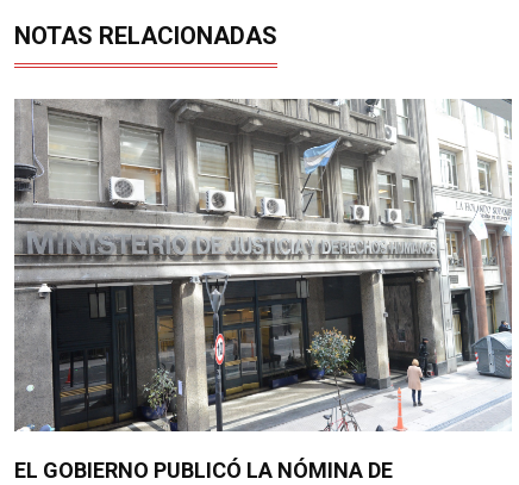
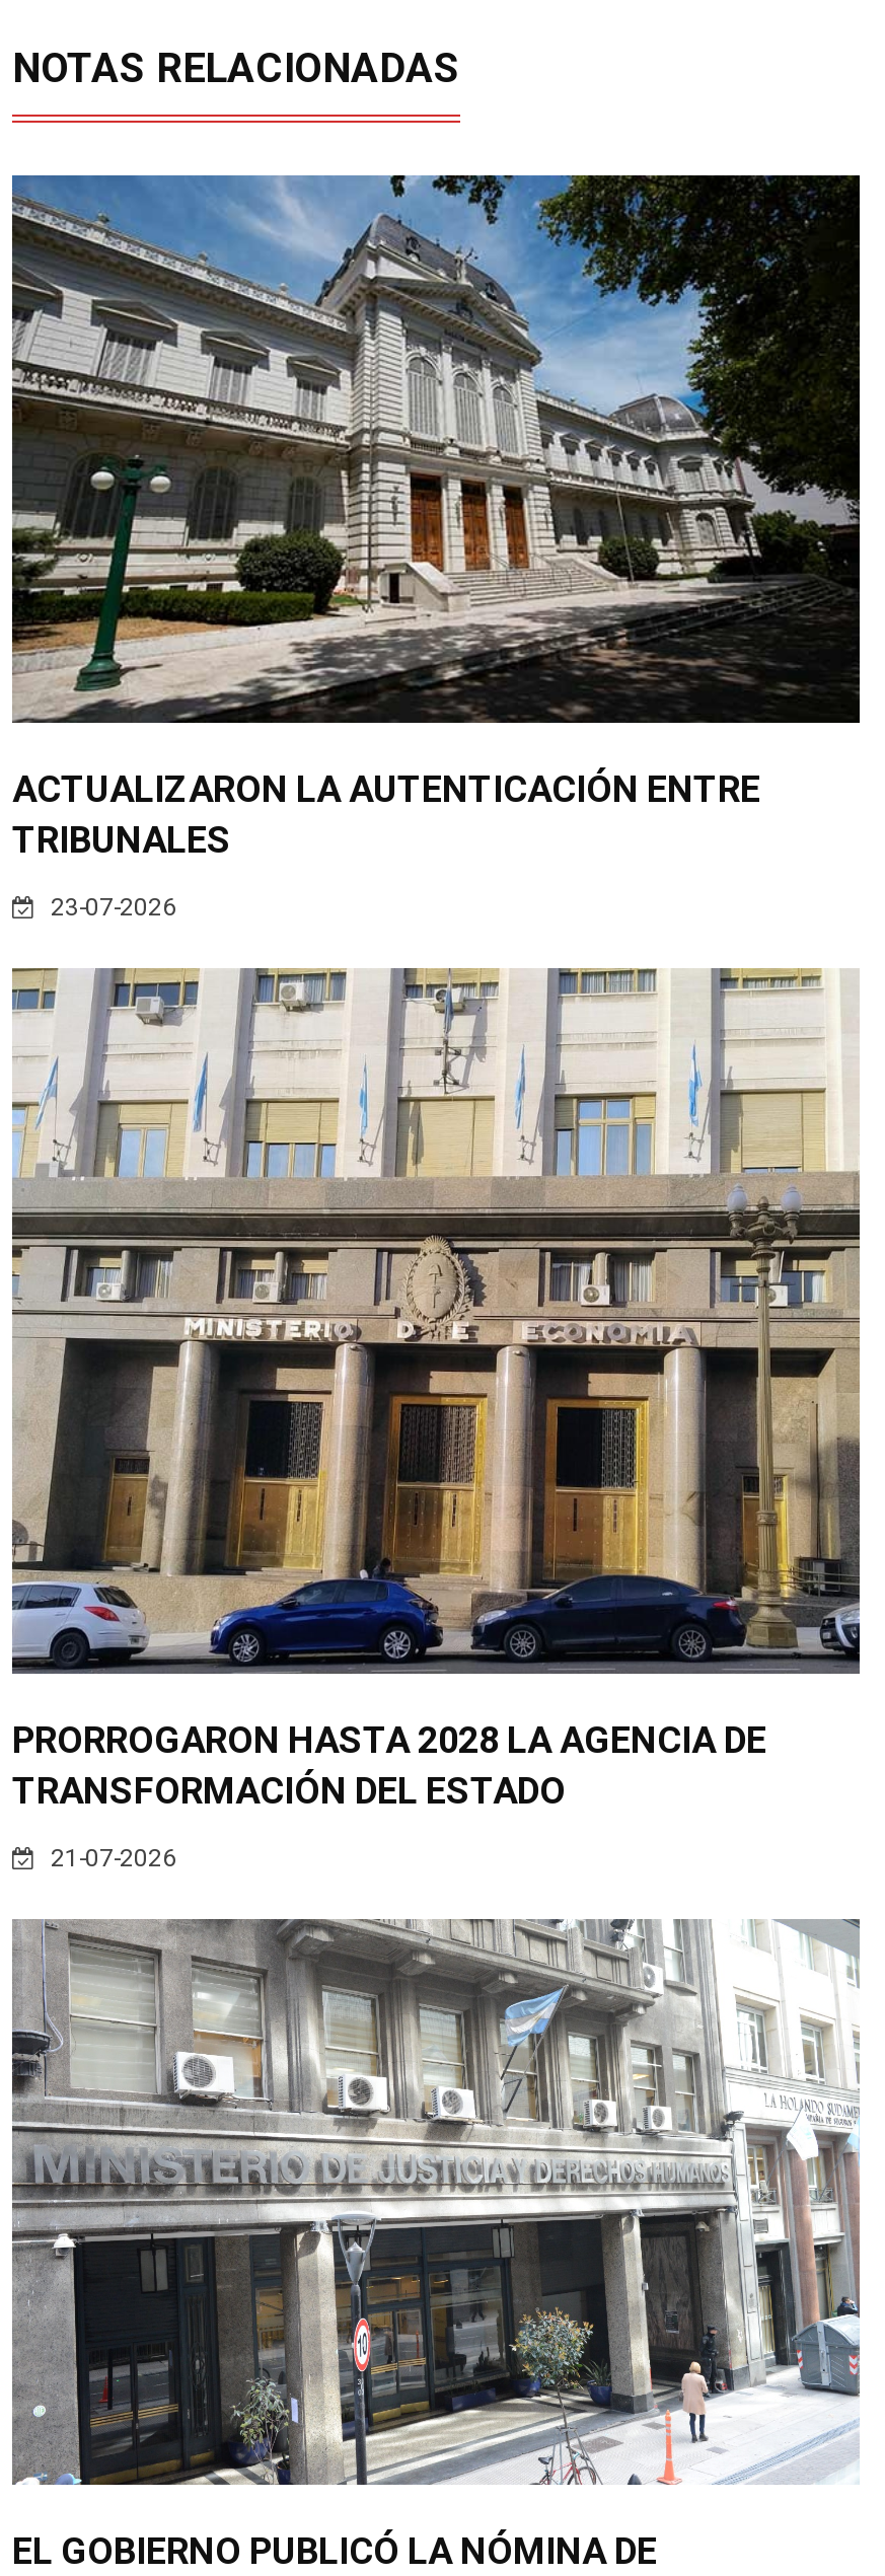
none -> [10,966,862,1873] [image] | PRORROGARON HASTA 2028 LA AGENCIA DE | TRANSFORMACIÓN DEL ESTADO | 21-07-2026
none -> [12,173,862,922] [image] | ACTUALIZARON LA AUTENTICACIÓN ENTRE | TRIBUNALES | 23-07-2026

